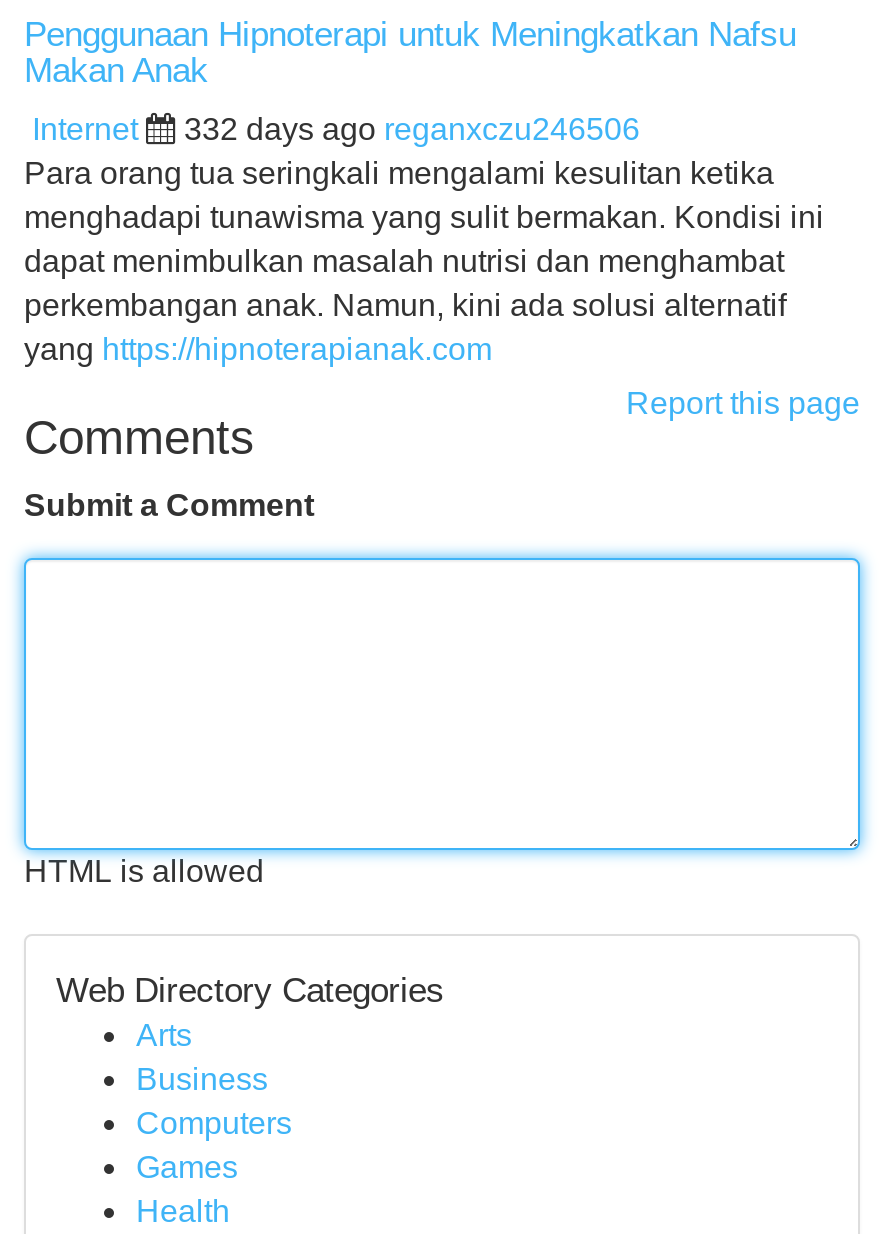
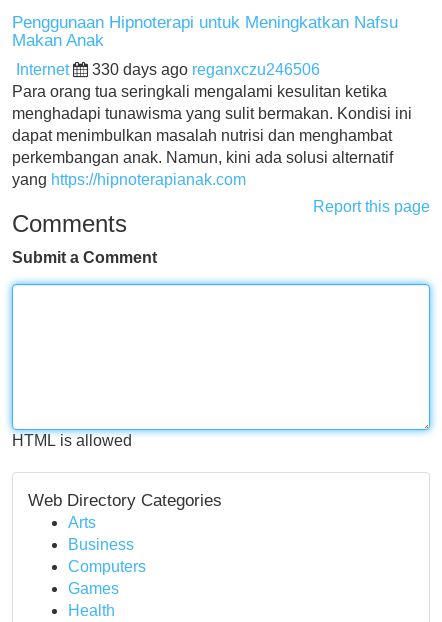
[184,112,640,146] 332 days ago reganxczu246506 -> [92,61,320,78] 330 days ago reganxczu246506

